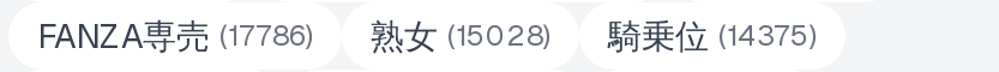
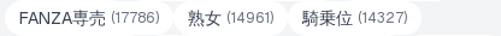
[371,14,817,58] 熟女 (15028) | 騎乗位 (14375) -> [188,7,407,29] 熟女 (14961) | 騎乗位 (14327)

